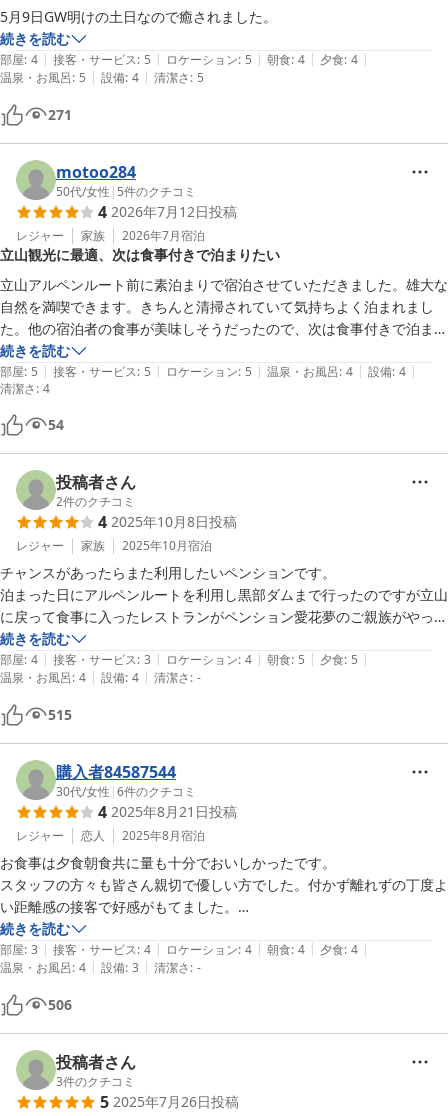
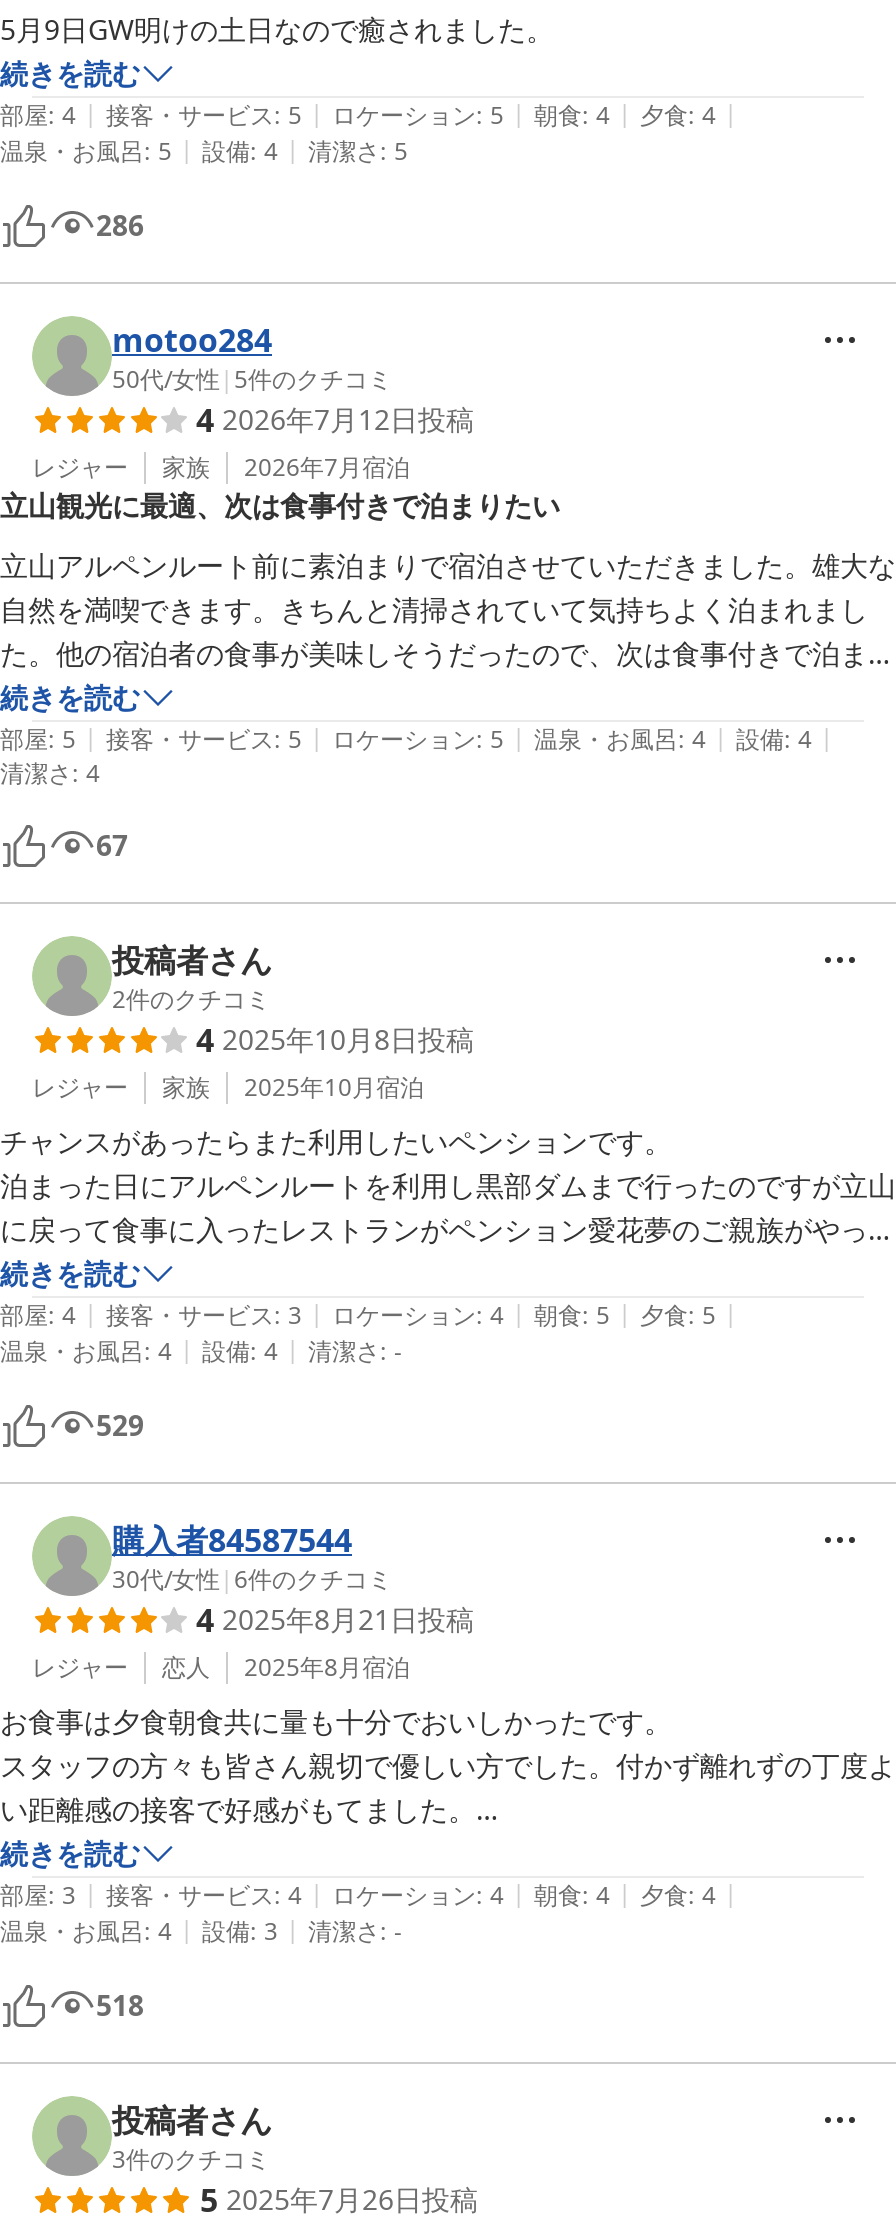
[48,105,72,124] 271 -> [96,206,144,244] 286
[48,415,64,434] 54 -> [96,826,128,864] 67
[48,705,72,724] 515 -> [96,1406,144,1444] 529
[48,995,72,1014] 506 -> [96,1986,144,2024] 518

